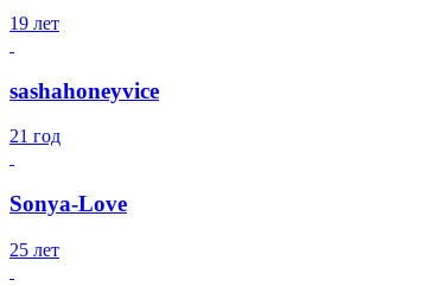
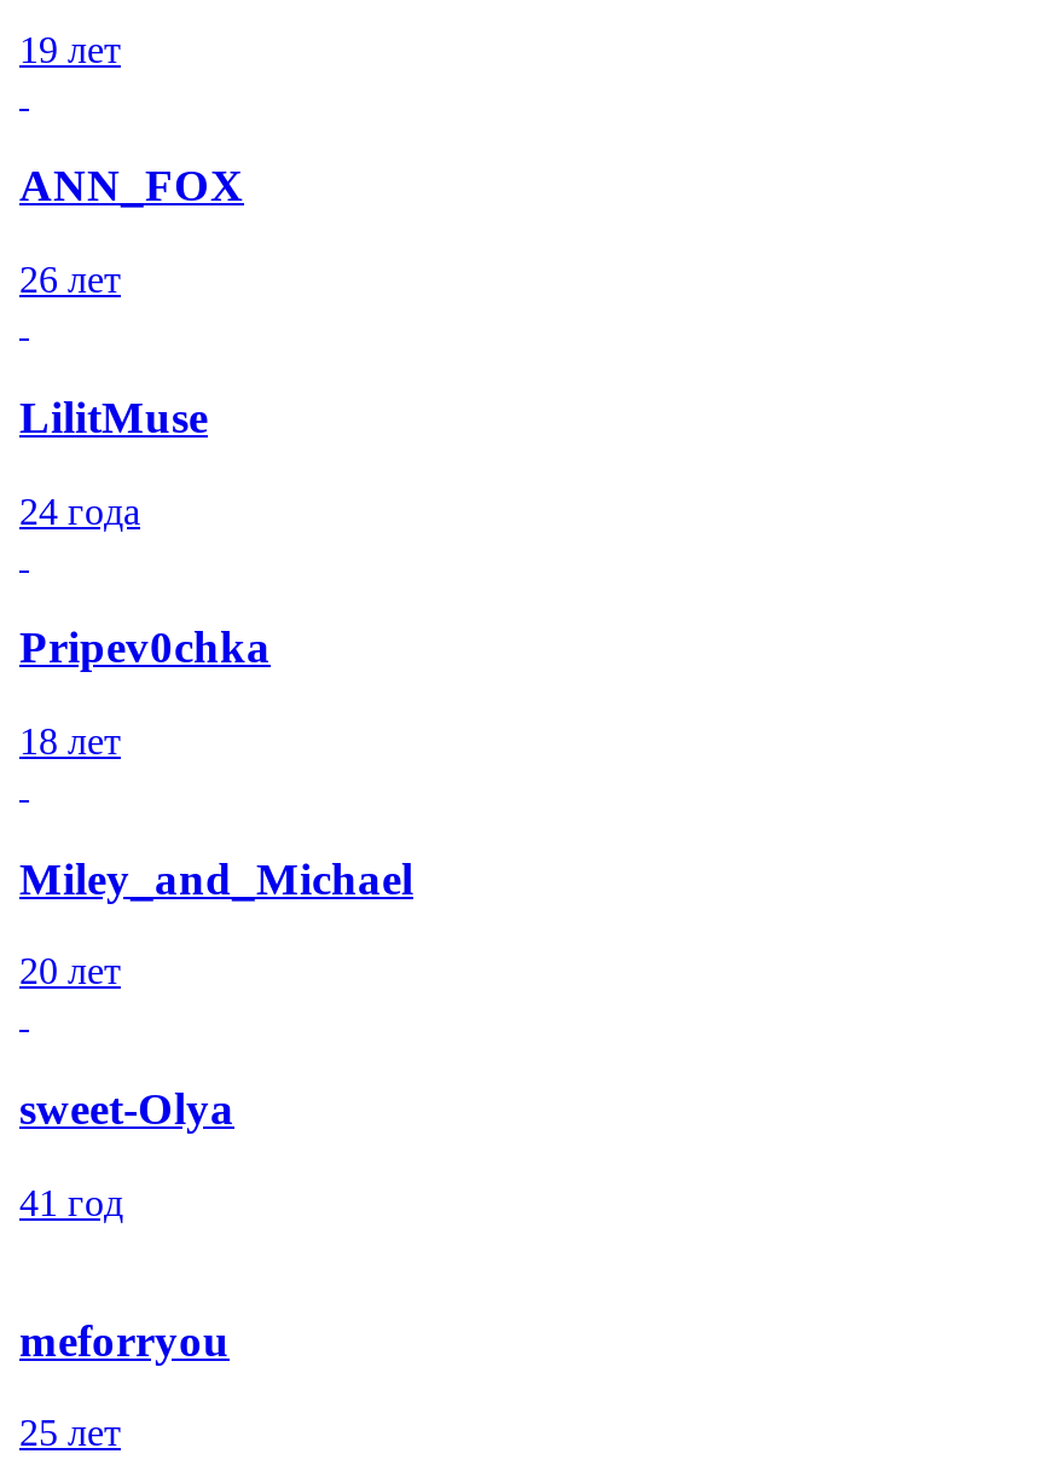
[9,78,159,216] sashahoneyvice | 21 год | Sonya-Love -> [19,161,413,1365] ANN_FOX | 26 лет | LilitMuse | 24 года | Pripev0chka | 18 лет | Miley_and_Michael | 20 лет | sweet-Olya | 41 год | meforryou

